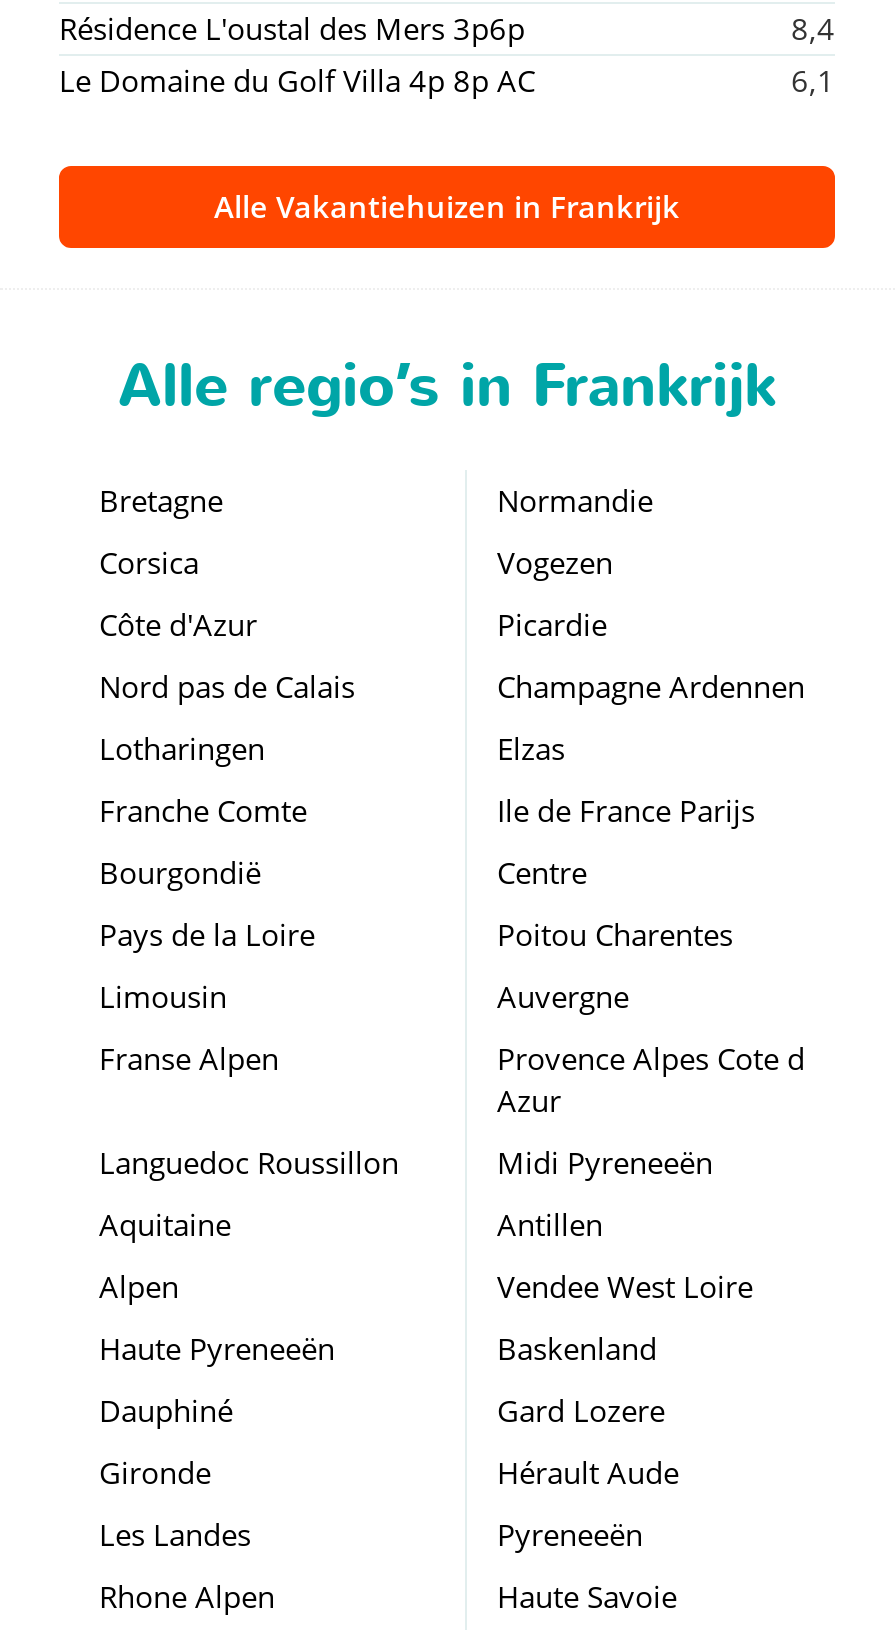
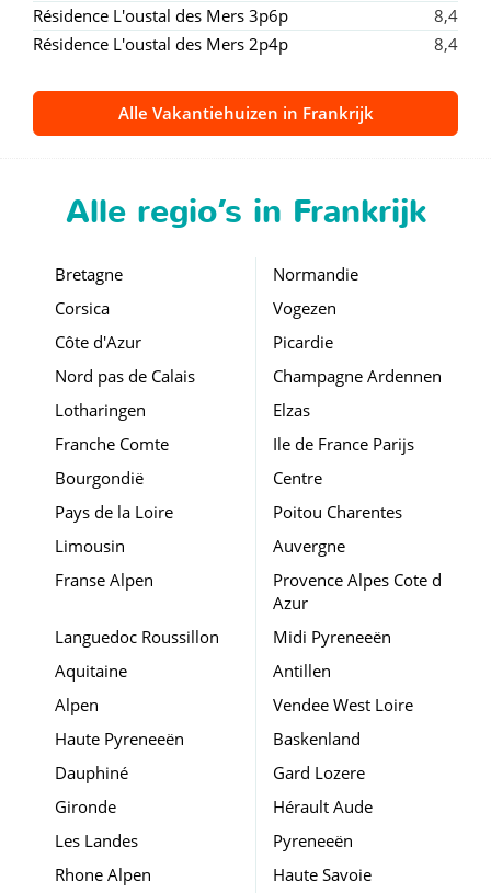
[59,60,835,100] Le Domaine du Golf Villa 4p 8p AC | 6,1 -> [33,33,458,55] Résidence L'oustal des Mers 2p4p | 8,4

